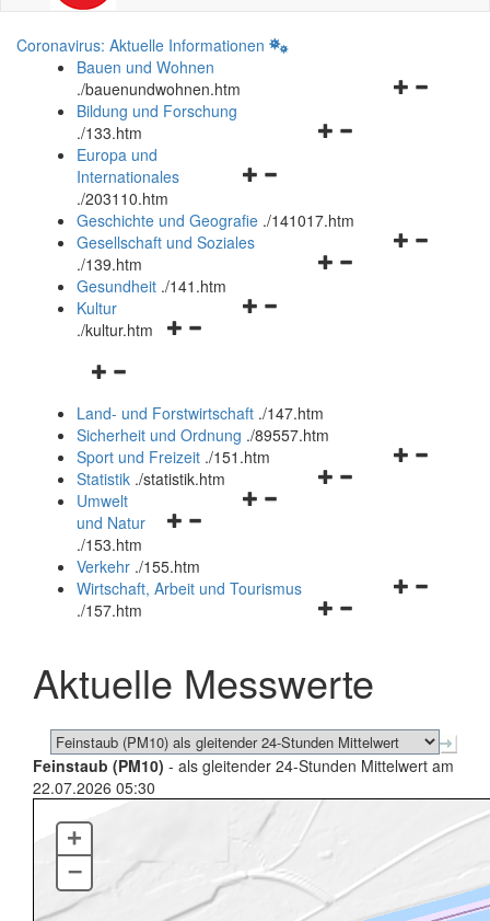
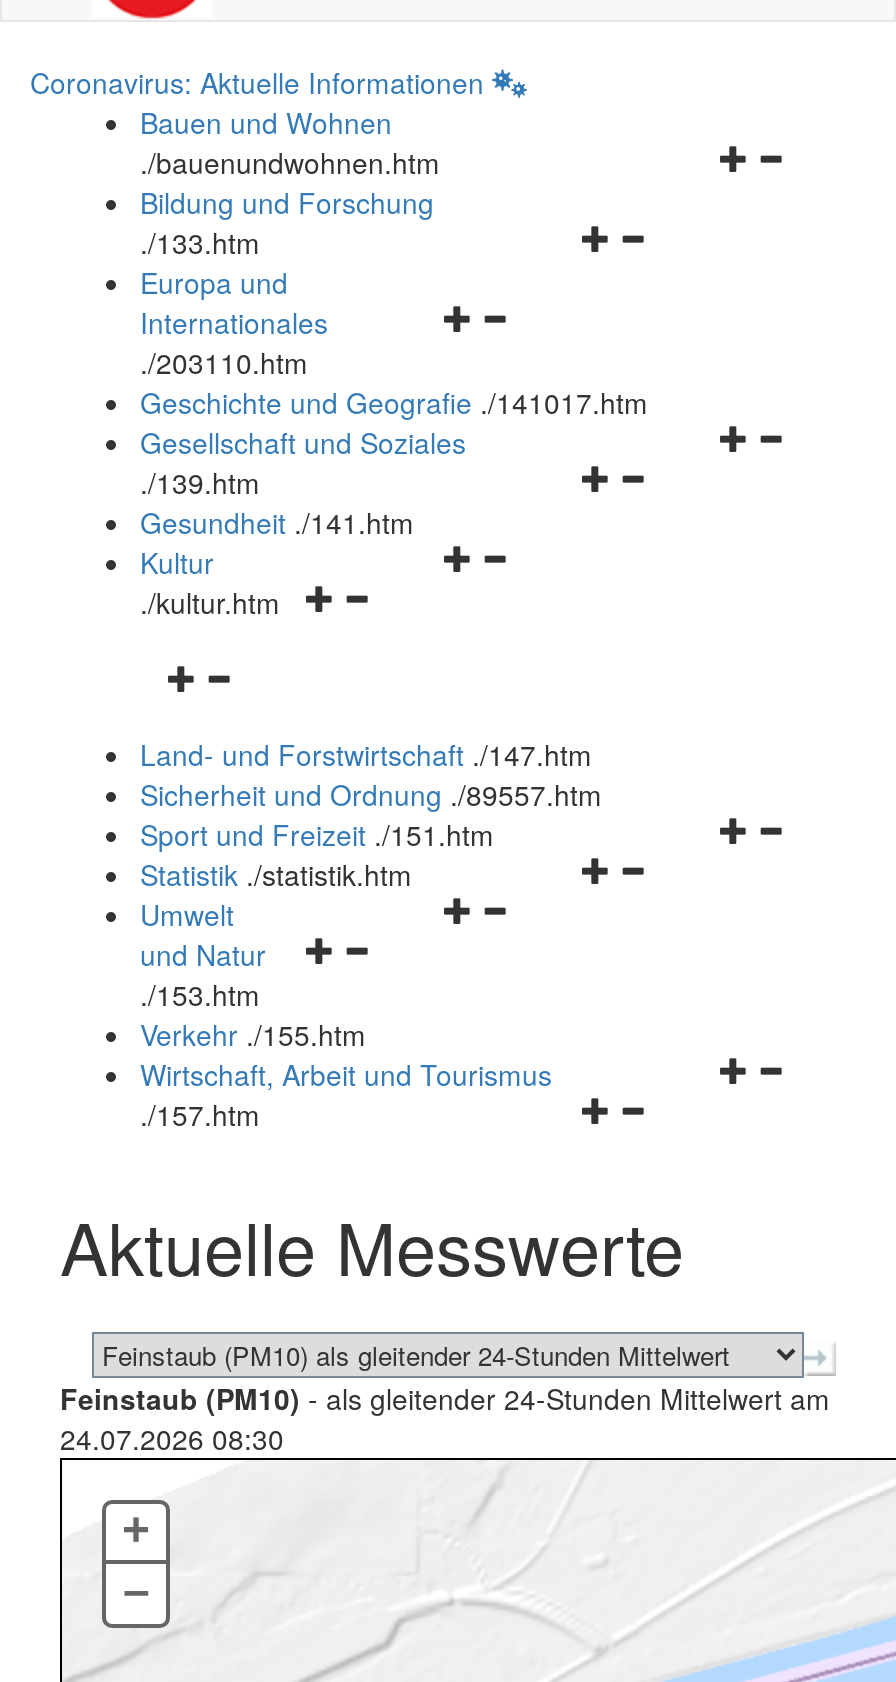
[33,776,155,798] 22.07.2026 05:30 -> [60,1418,284,1458] 24.07.2026 08:30

